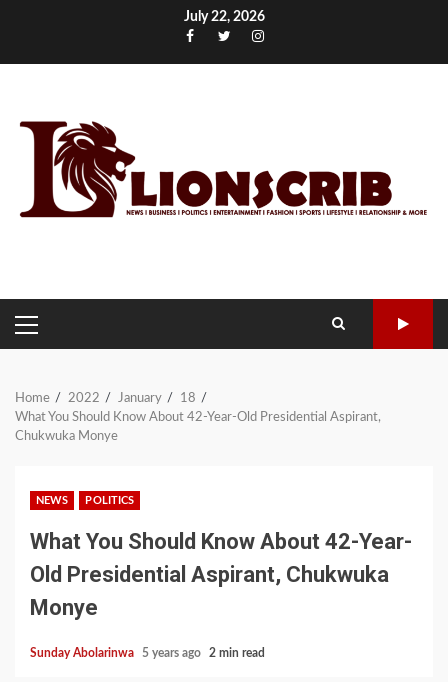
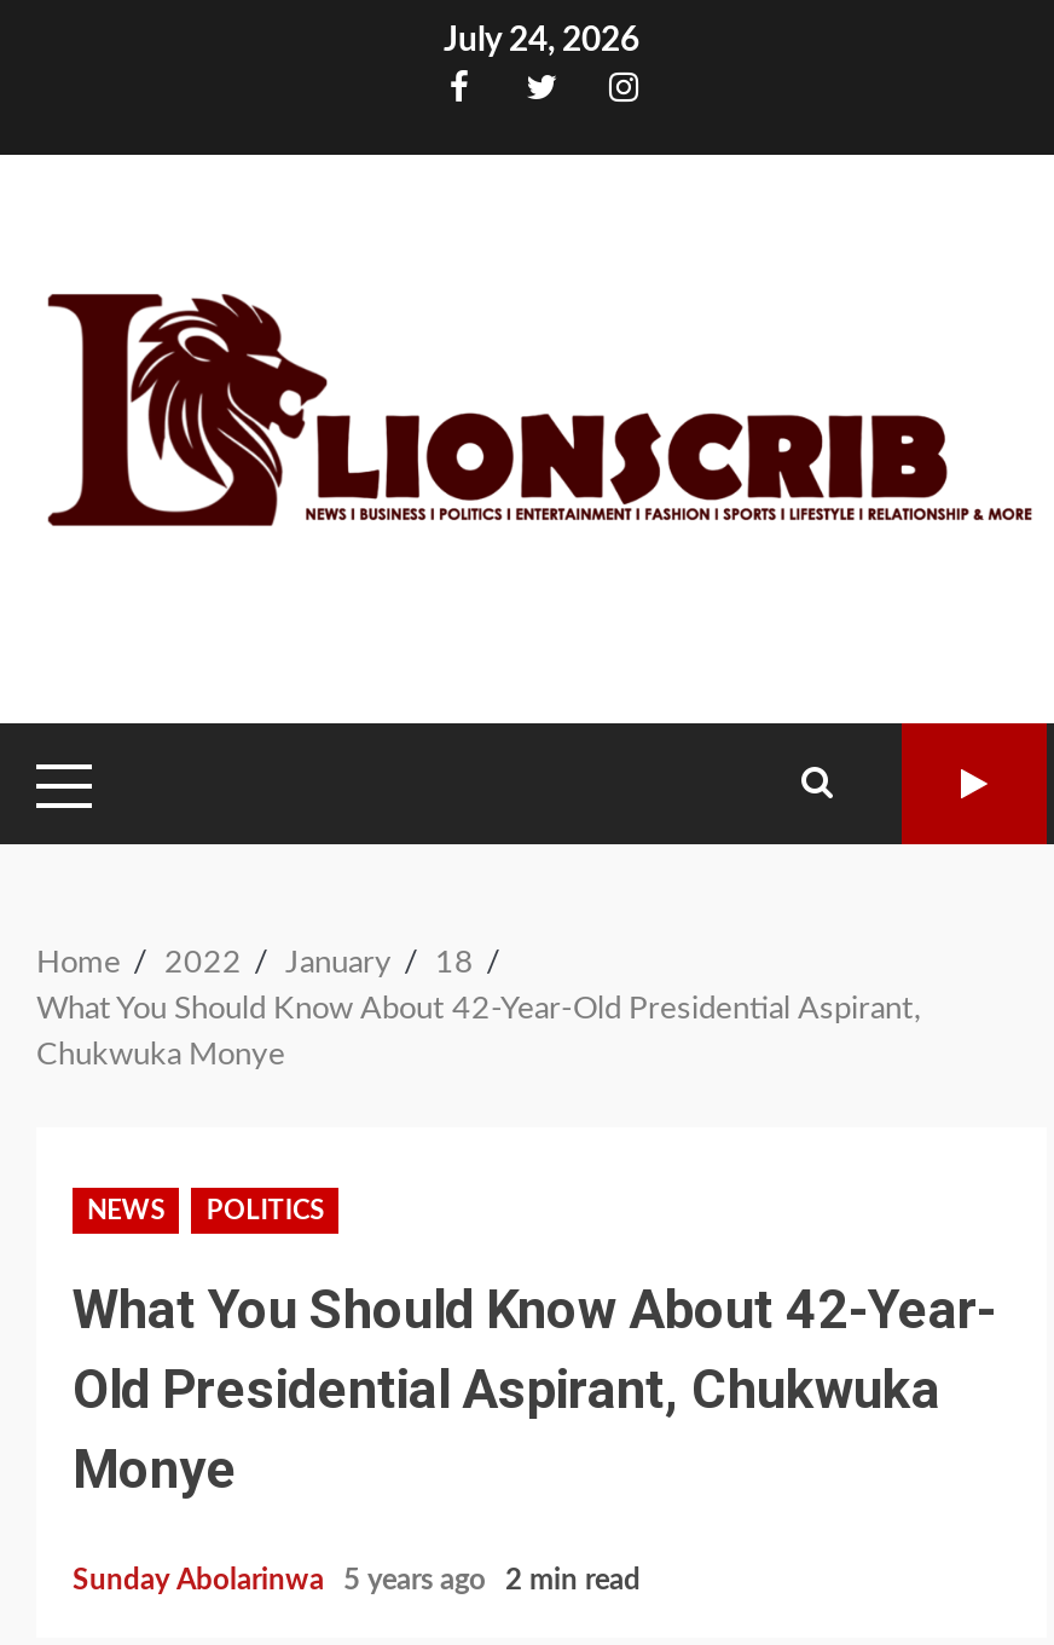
[183,10,264,24] July 22, 2026 -> [444,24,639,58] July 24, 2026

